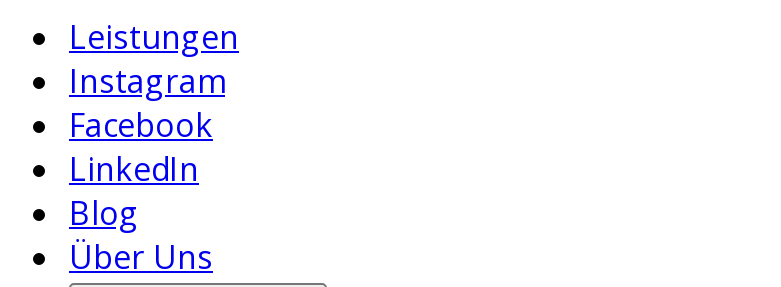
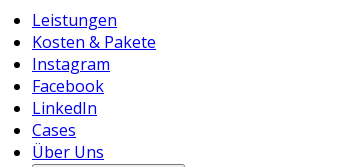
none -> [32,31,156,53] Kosten & Pakete
[69,191,139,235] Blog -> [32,119,76,141] Cases

